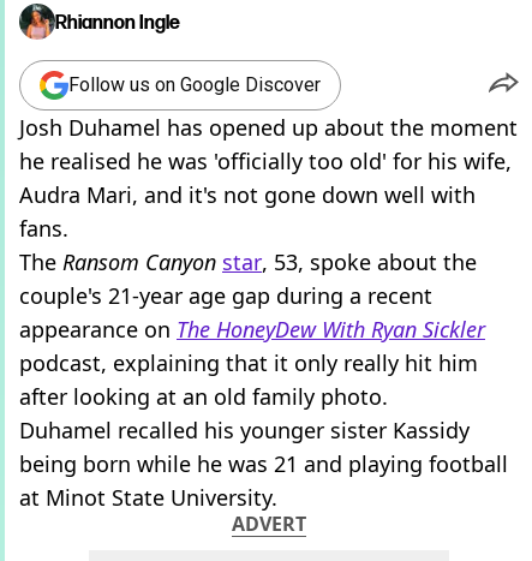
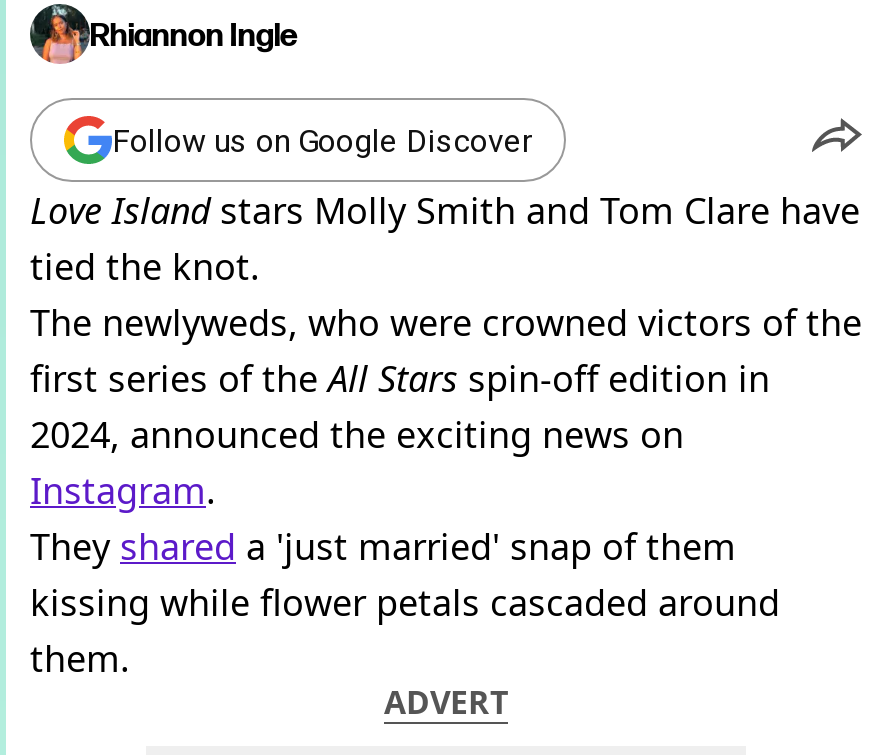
[19,113,518,512] Josh Duhamel has opened up about the moment | he realised he was 'officially too old' for his wife, | Audra Mari, and it's not gone down well with | fans. | The Ransom Canyon star, 53, spoke about the | couple's 21-year age gap during a recent | appearance on The HoneyDew With Ryan Sickler | podcast, explaining that it only really hit him | after looking at an old family photo. | Duhamel recalled his younger sister Kassidy | being born while he was 21 and playing football | at Minot State University. -> [30,187,862,683] Love Island stars Molly Smith and Tom Clare have | tied the knot. | The newlyweds, who were crowned victors of the | first series of the All Stars spin-off edition in | 2024, announced the exciting news on | Instagram. | They shared a 'just married' snap of them | kissing while flower petals cascaded around | them.

